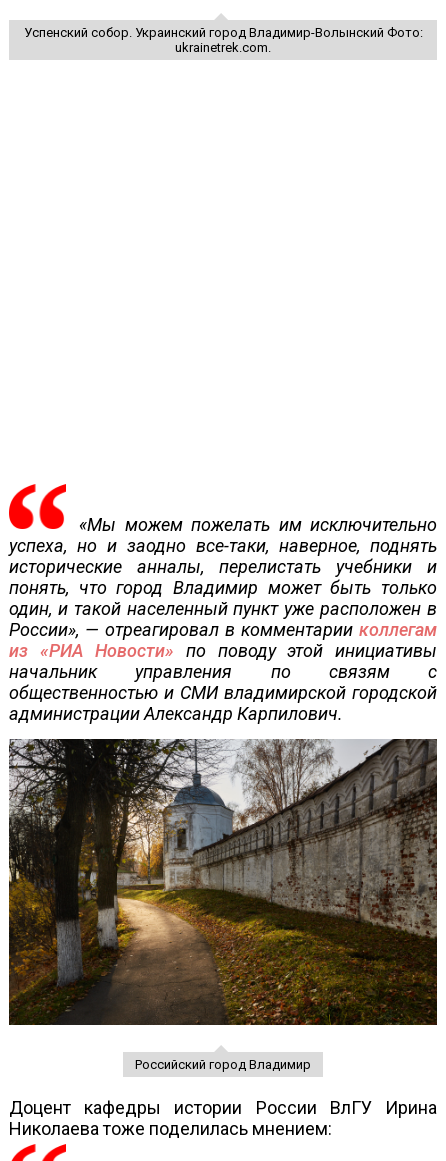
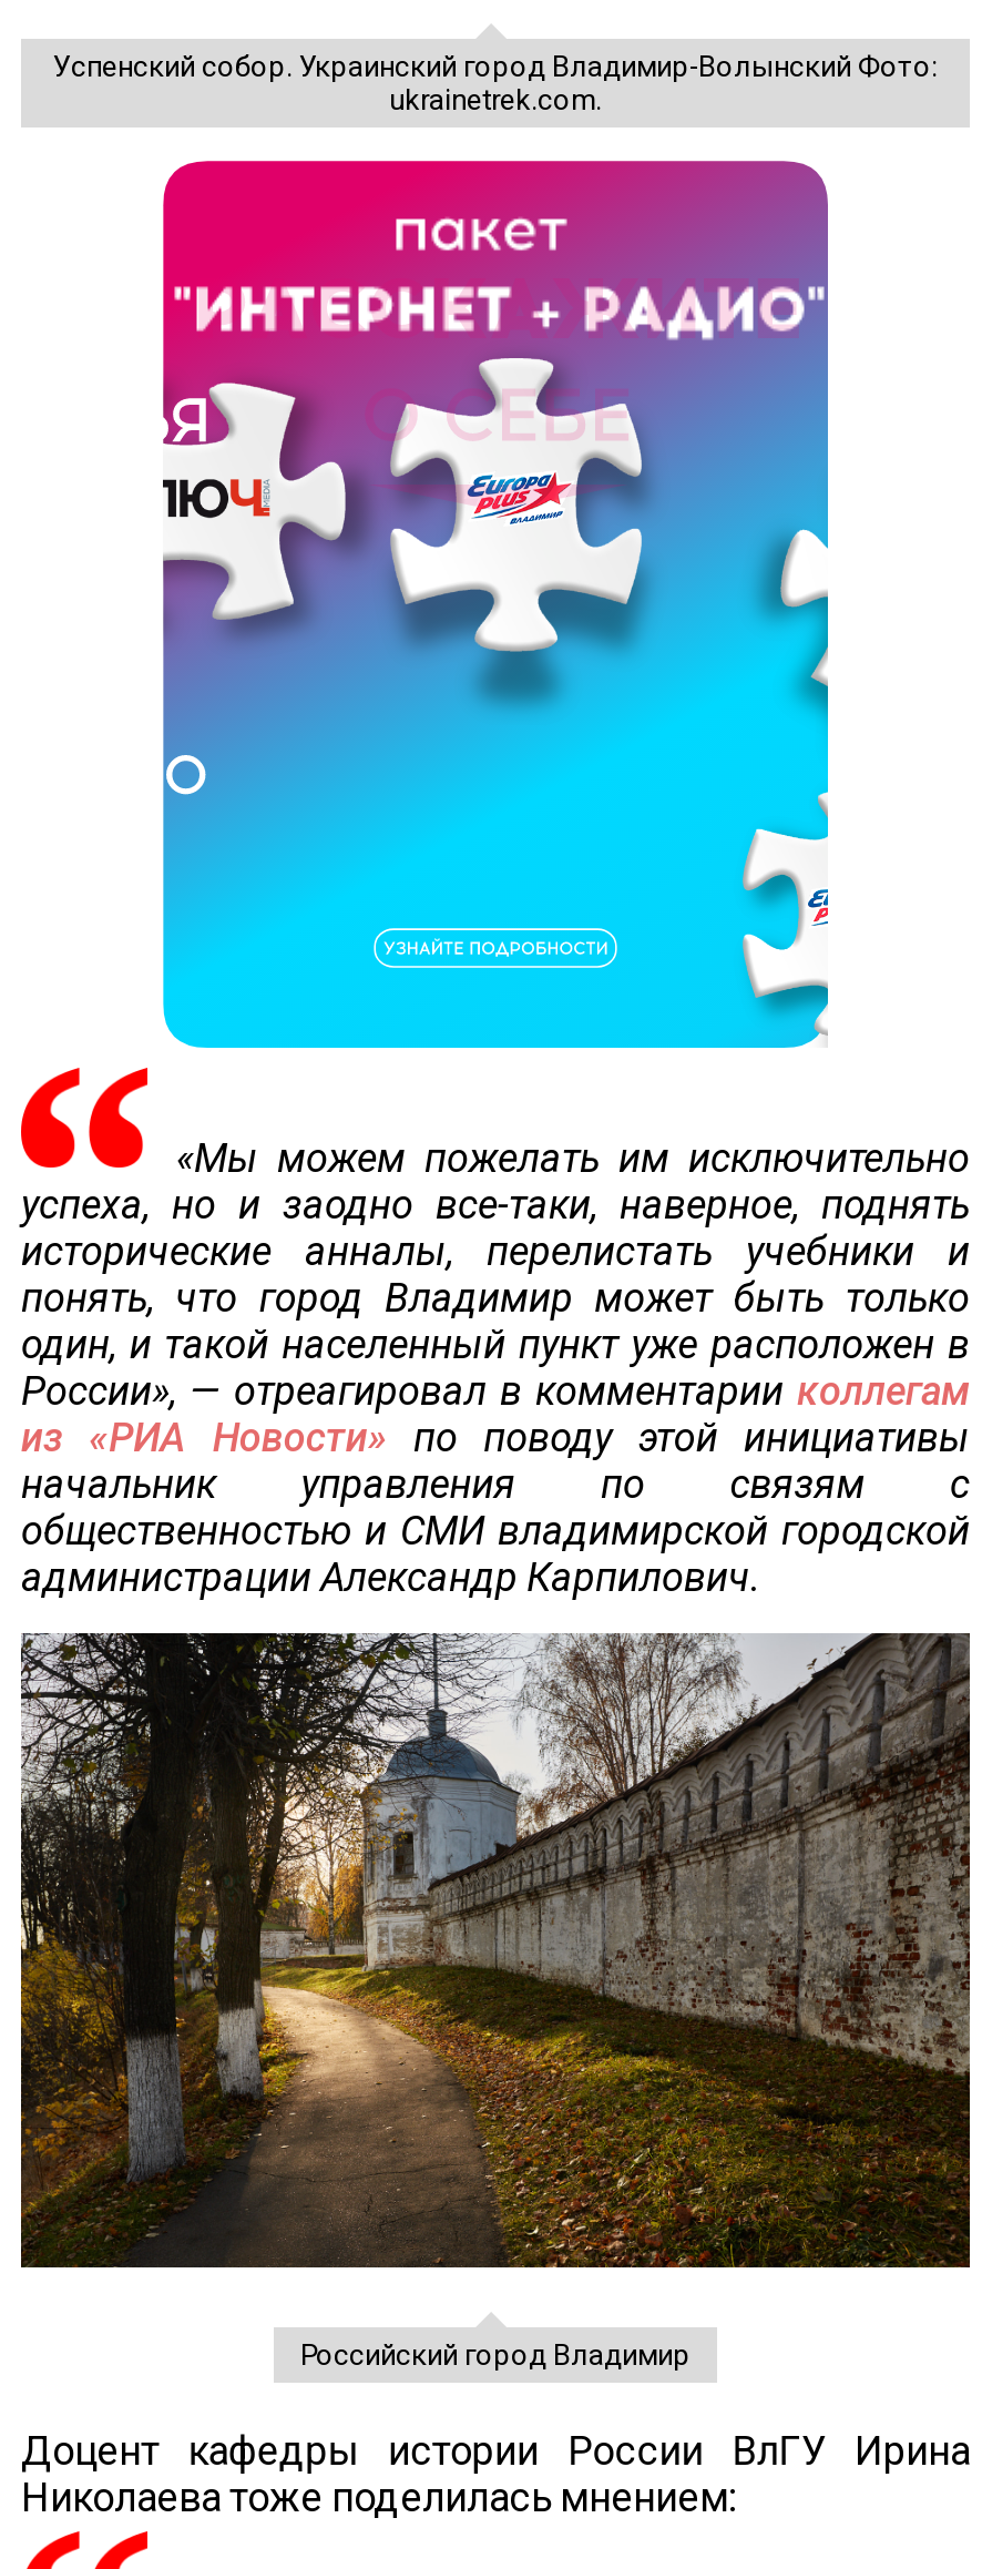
none -> [161,159,830,1050] [image]

